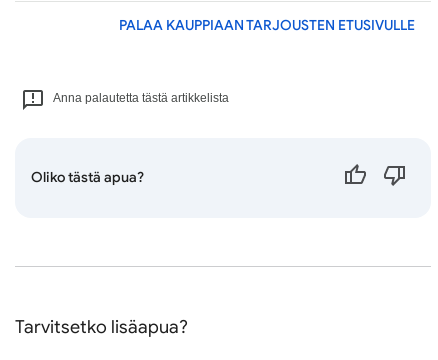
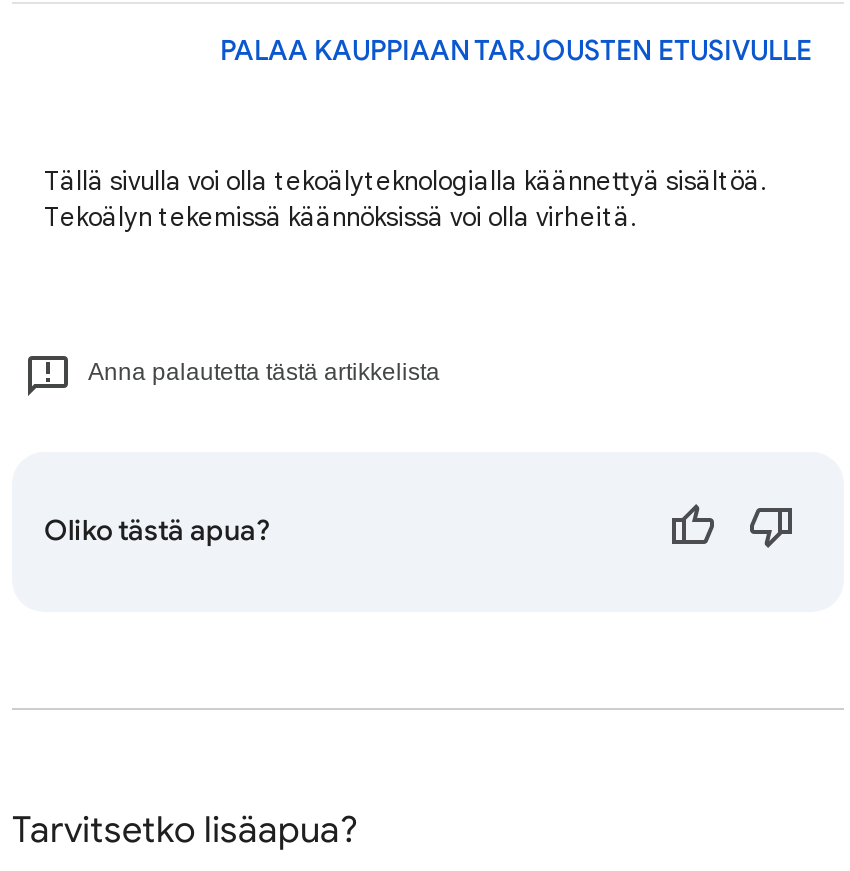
none -> [44,164,766,234] Tällä sivulla voi olla tekoälyteknologialla käännettyä sisältöä. | Tekoälyn tekemissä käännöksissä voi olla virheitä.

